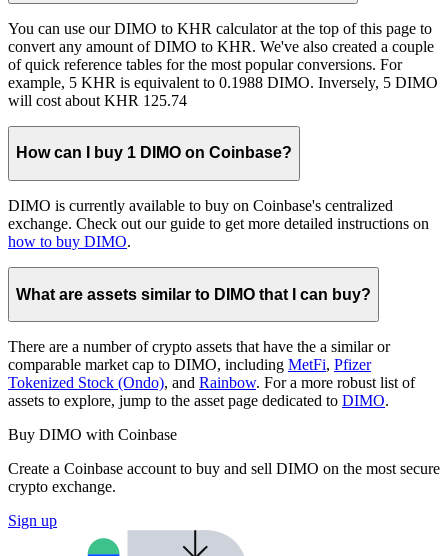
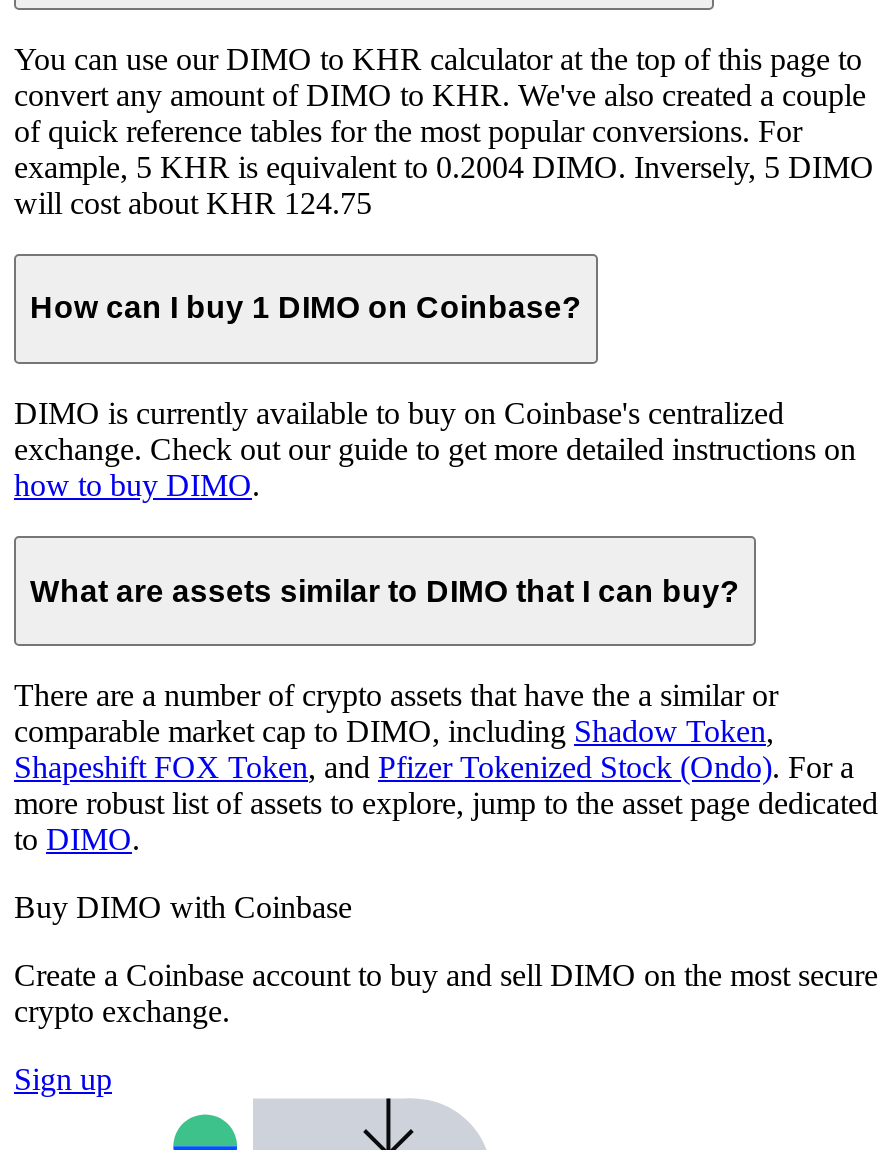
[8,74,438,91] example, 5 KHR is equivalent to 0.1988 DIMO. Inversely, 5 DIMO -> [14,150,874,184] example, 5 KHR is equivalent to 0.2004 DIMO. Inversely, 5 DIMO
[8,92,187,109] will cost about KHR 125.74 -> [14,186,372,220] will cost about KHR 124.75
[8,356,415,409] comparable market cap to DIMO, including MetFi, Pfizer | Tokenized Stock (Ondo), and Rainbow. For a more robust list of | assets to explore, jump to the asset page dedicated to DIMO. -> [14,714,878,856] comparable market cap to DIMO, including Shadow Token, | Shapeshift FOX Token, and Pfizer Tokenized Stock (Ondo). For a | more robust list of assets to explore, jump to the asset page dedicated | to DIMO.

